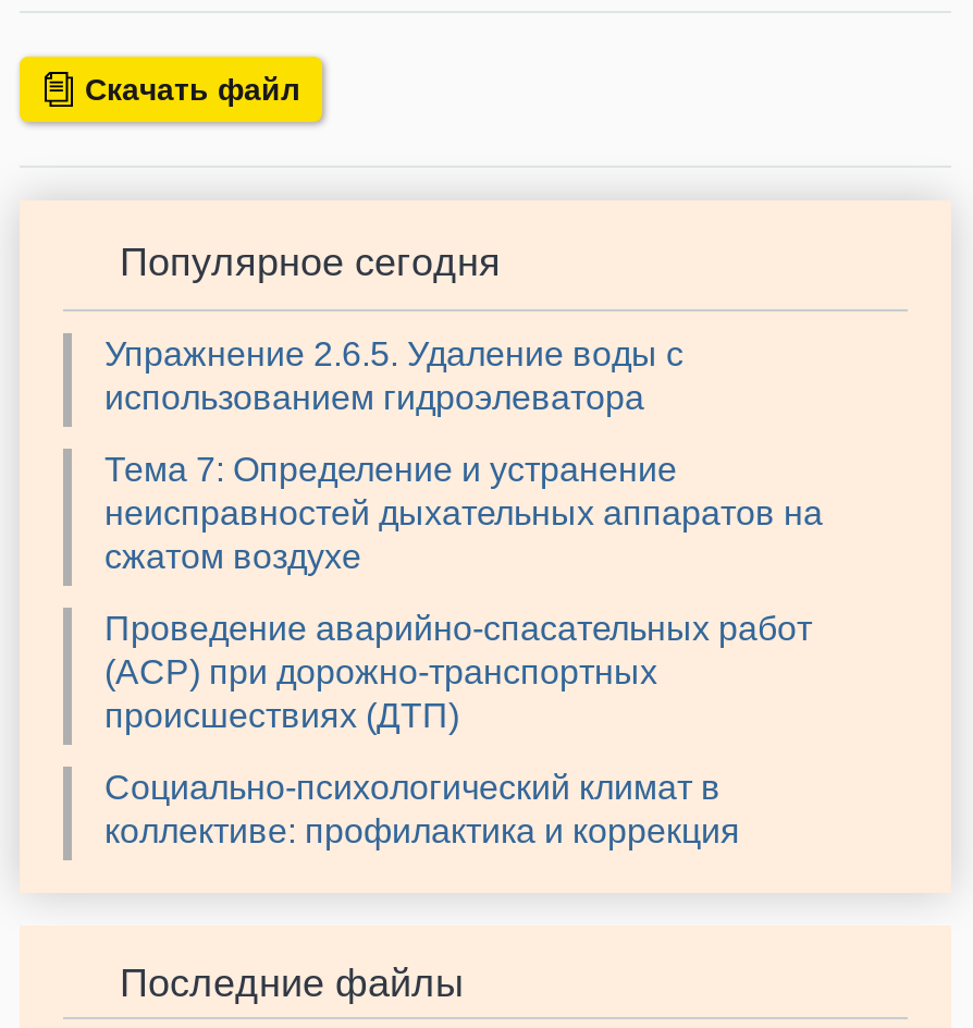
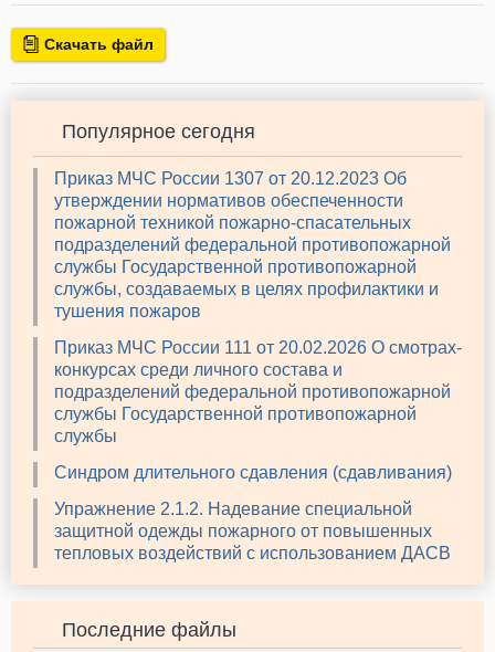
[104,335,683,416] Упражнение 2.6.5. Удаление воды с | использованием гидроэлеватора -> [54,169,451,320] Приказ МЧС России 1307 от 20.12.2023 Об | утверждении нормативов обеспеченности | пожарной техникой пожарно-спасательных | подразделений федеральной противопожарной | службы Государственной противопожарной | службы, создаваемых в целях профилактики и | тушения пожаров
[104,450,823,575] Тема 7: Определение и устранение | неисправностей дыхательных аппаратов на | сжатом воздухе -> [54,338,462,445] Приказ МЧС России 111 от 20.02.2026 О смотрах- | конкурсах среди личного состава и | подразделений федеральной противопожарной | службы Государственной противопожарной | службы
[104,609,812,734] Проведение аварийно-спасательных работ | (АСР) при дорожно-транспортных | происшествиях (ДТП) -> [54,463,452,482] Синдром длительного сдавления (сдавливания)
[104,768,740,849] Социально-психологический климат в | коллективе: профилактика и коррекция -> [54,499,451,562] Упражнение 2.1.2. Надевание специальной | защитной одежды пожарного от повышенных | тепловых воздействий с использованием ДАСВ

